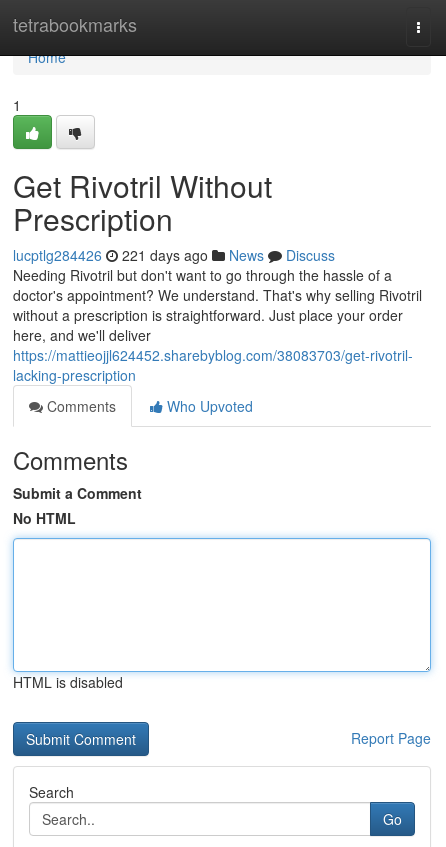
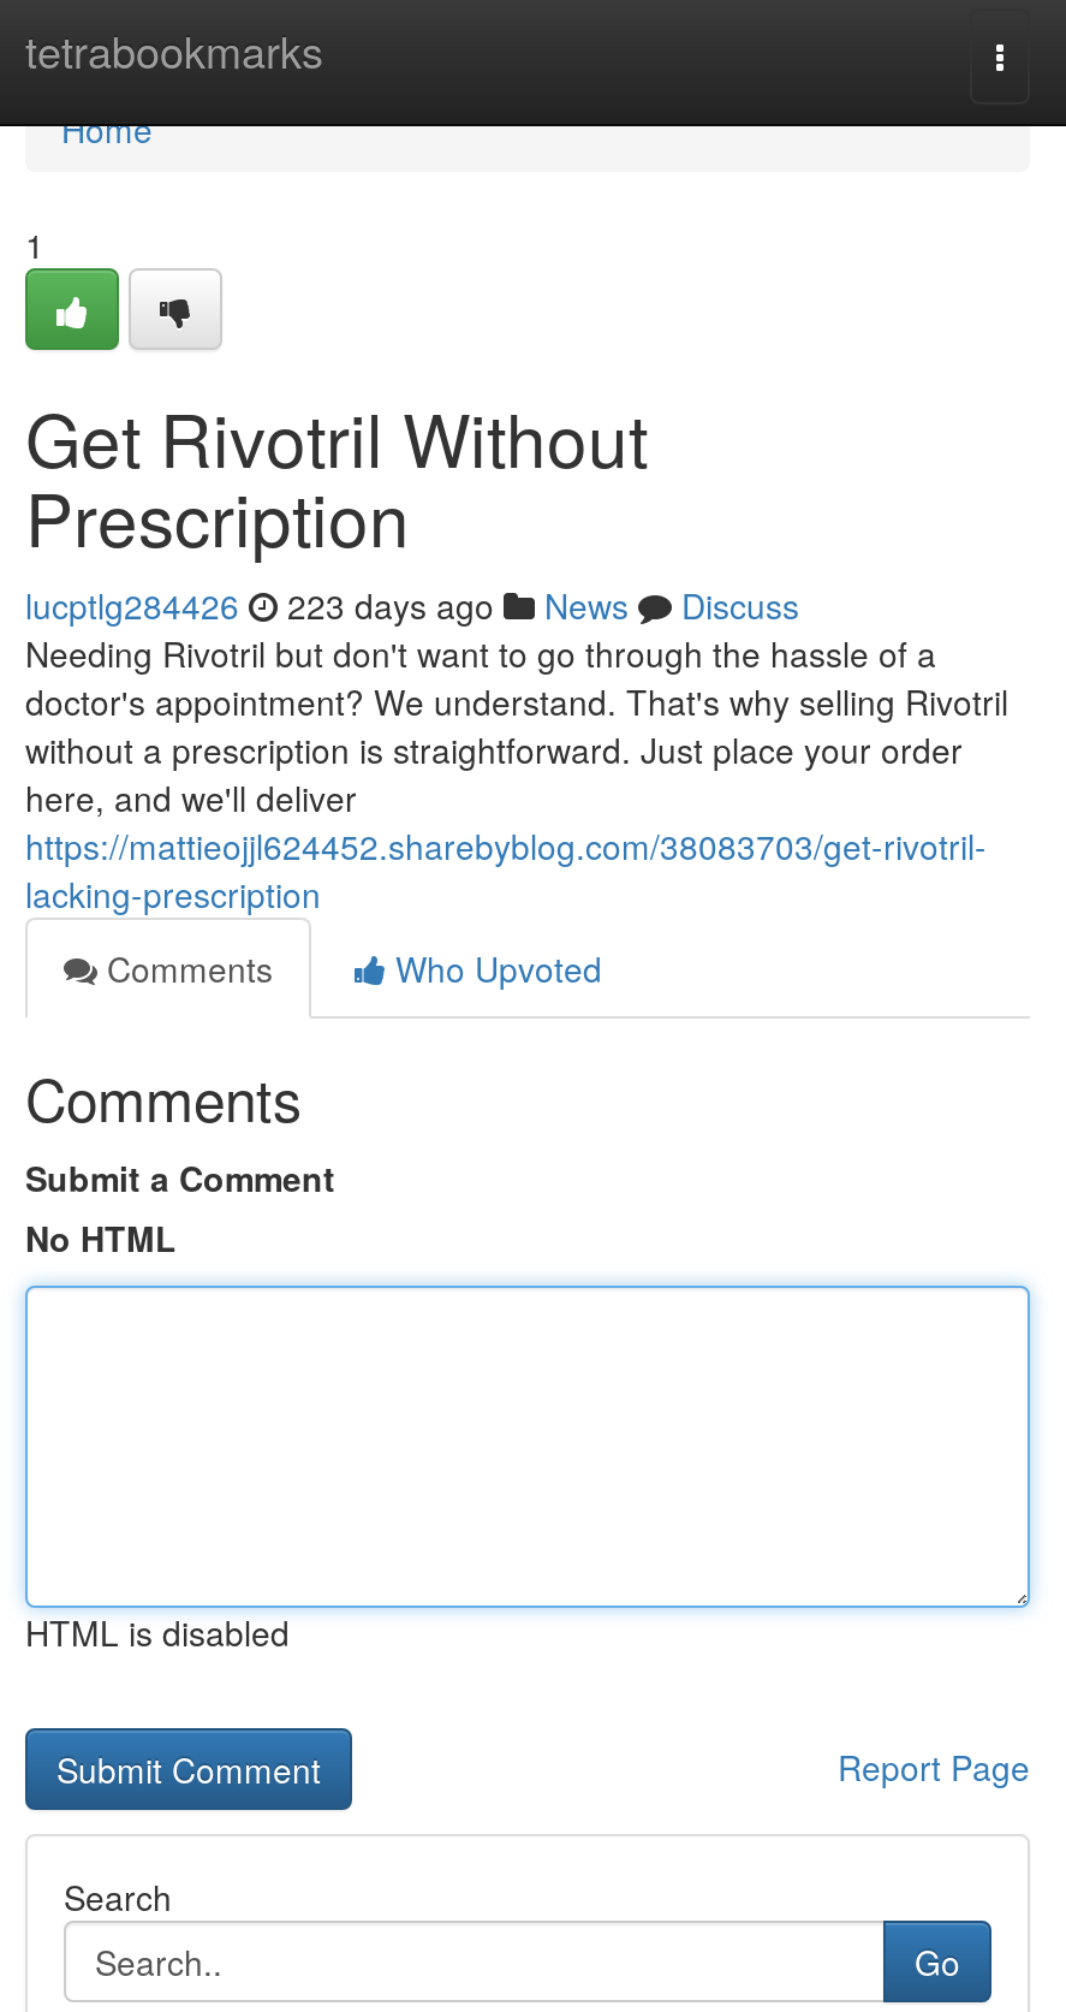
[13,245,335,265] lucptlg284426 221 days ago News Discuss -> [25,581,799,629] lucptlg284426 223 days ago News Discuss

